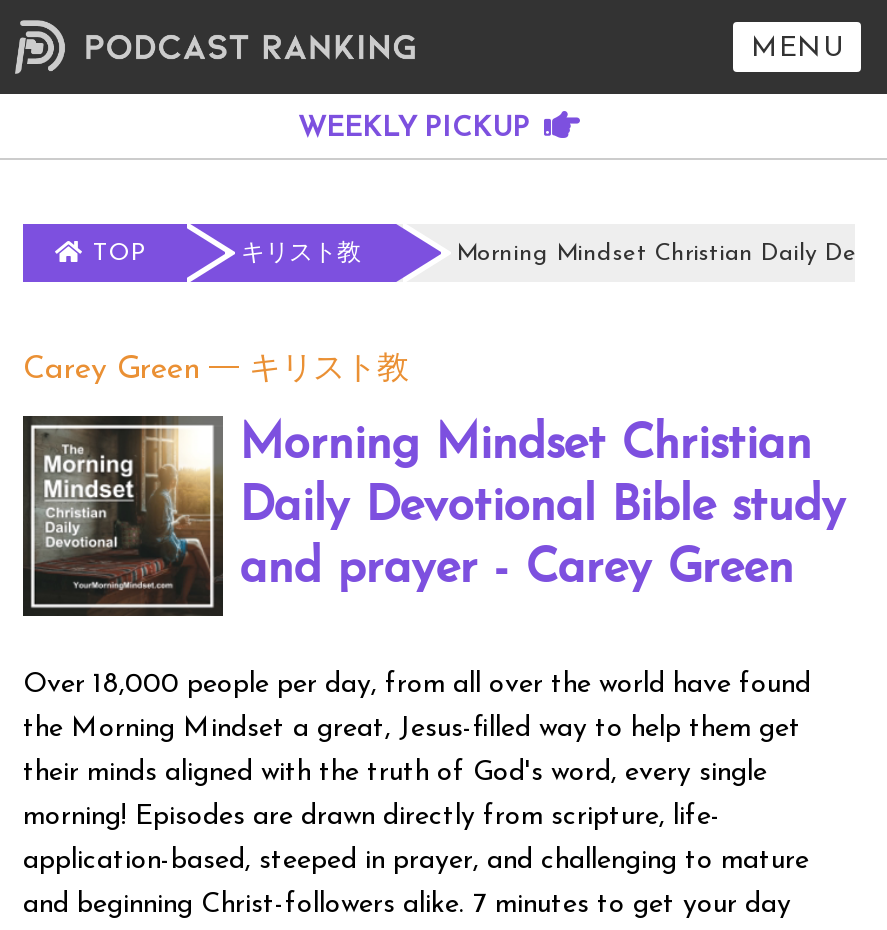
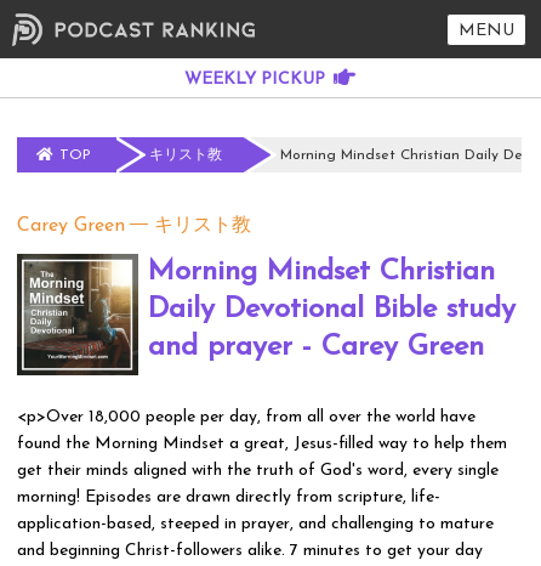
[23,670,811,700] Over 18,000 people per day, from all over the world have found -> [17,408,475,426] <p>Over 18,000 people per day, from all over the world have
[23,714,801,744] the Morning Mindset a great, Jesus-filled way to help them get -> [17,435,507,453] found the Morning Mindset a great, Jesus-filled way to help them
[23,758,767,788] their minds aligned with the truth of God's word, every single -> [17,462,499,480] get their minds aligned with the truth of God's word, every single

